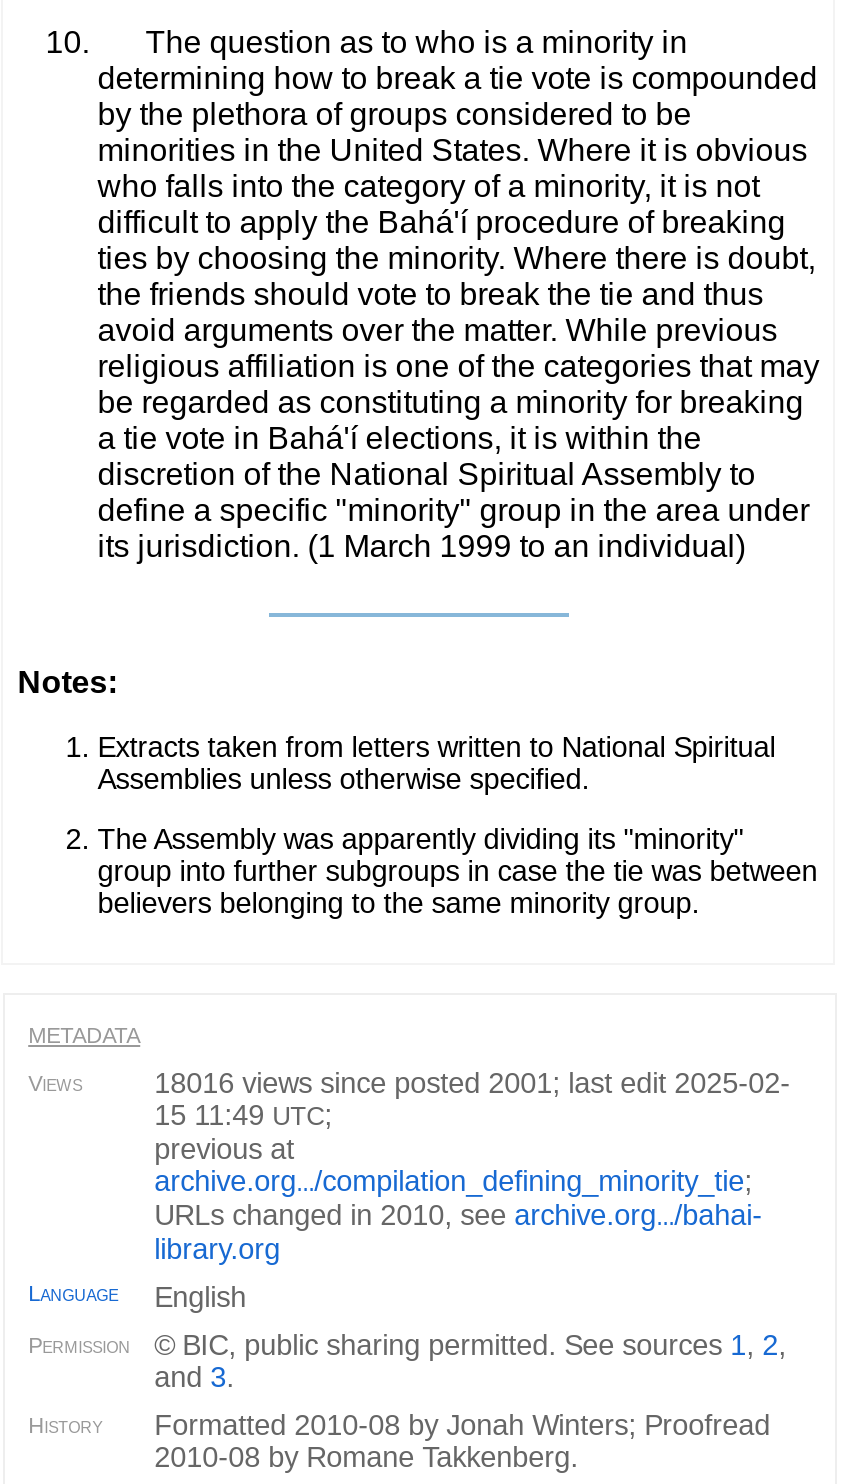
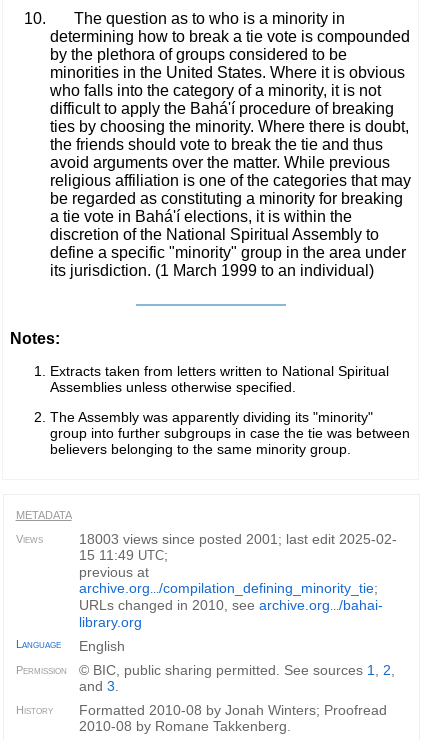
[154,1067,790,1099] 18016 views since posted 2001; last edit 2025-02- -> [79,531,397,547] 18003 views since posted 2001; last edit 2025-02-

